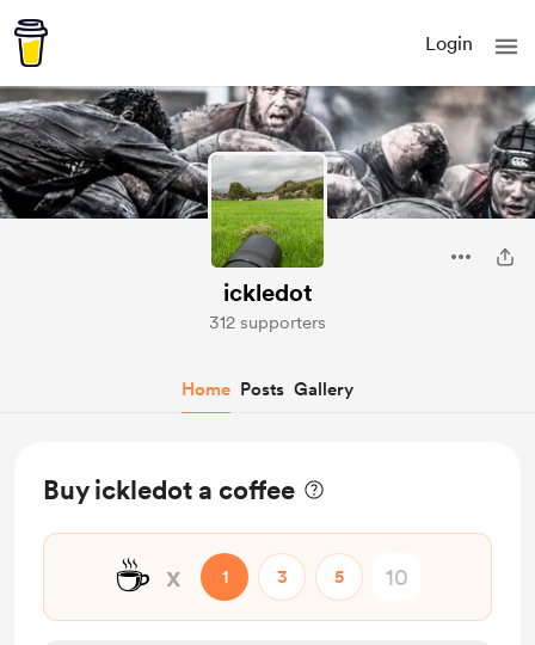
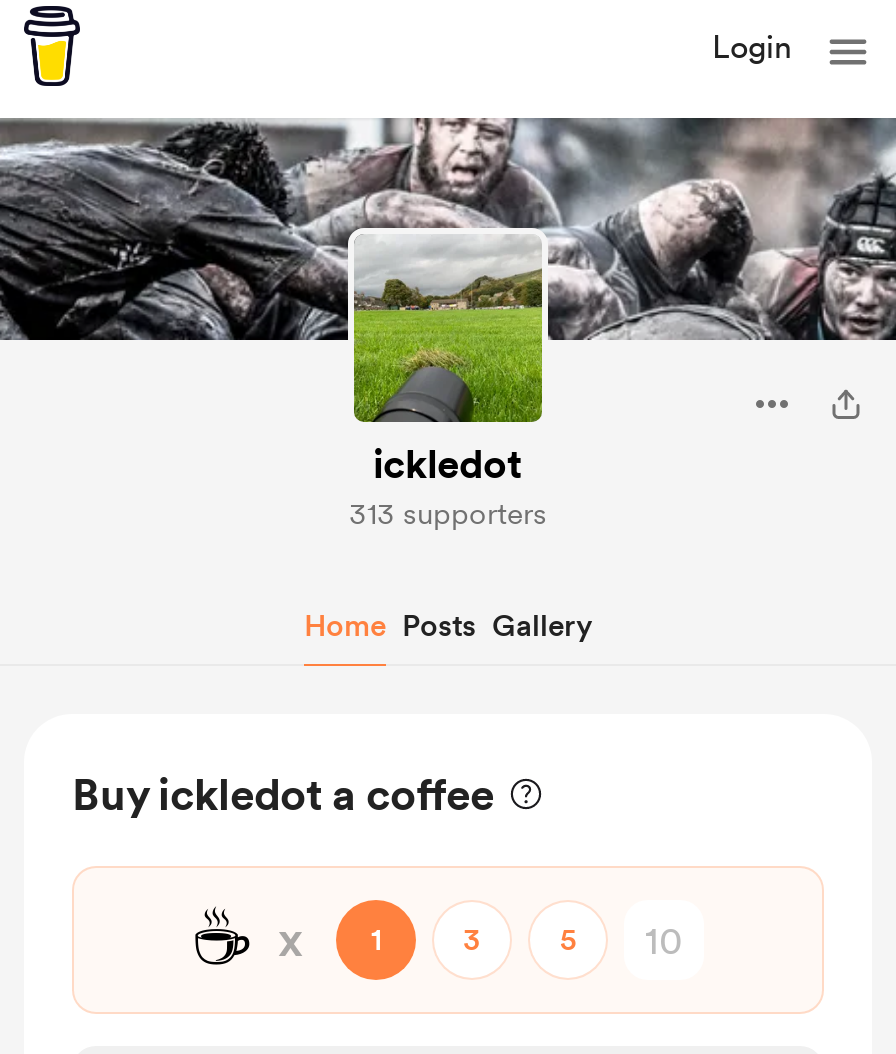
[209,312,326,333] 312 supporters -> [349,496,547,532] 313 supporters

